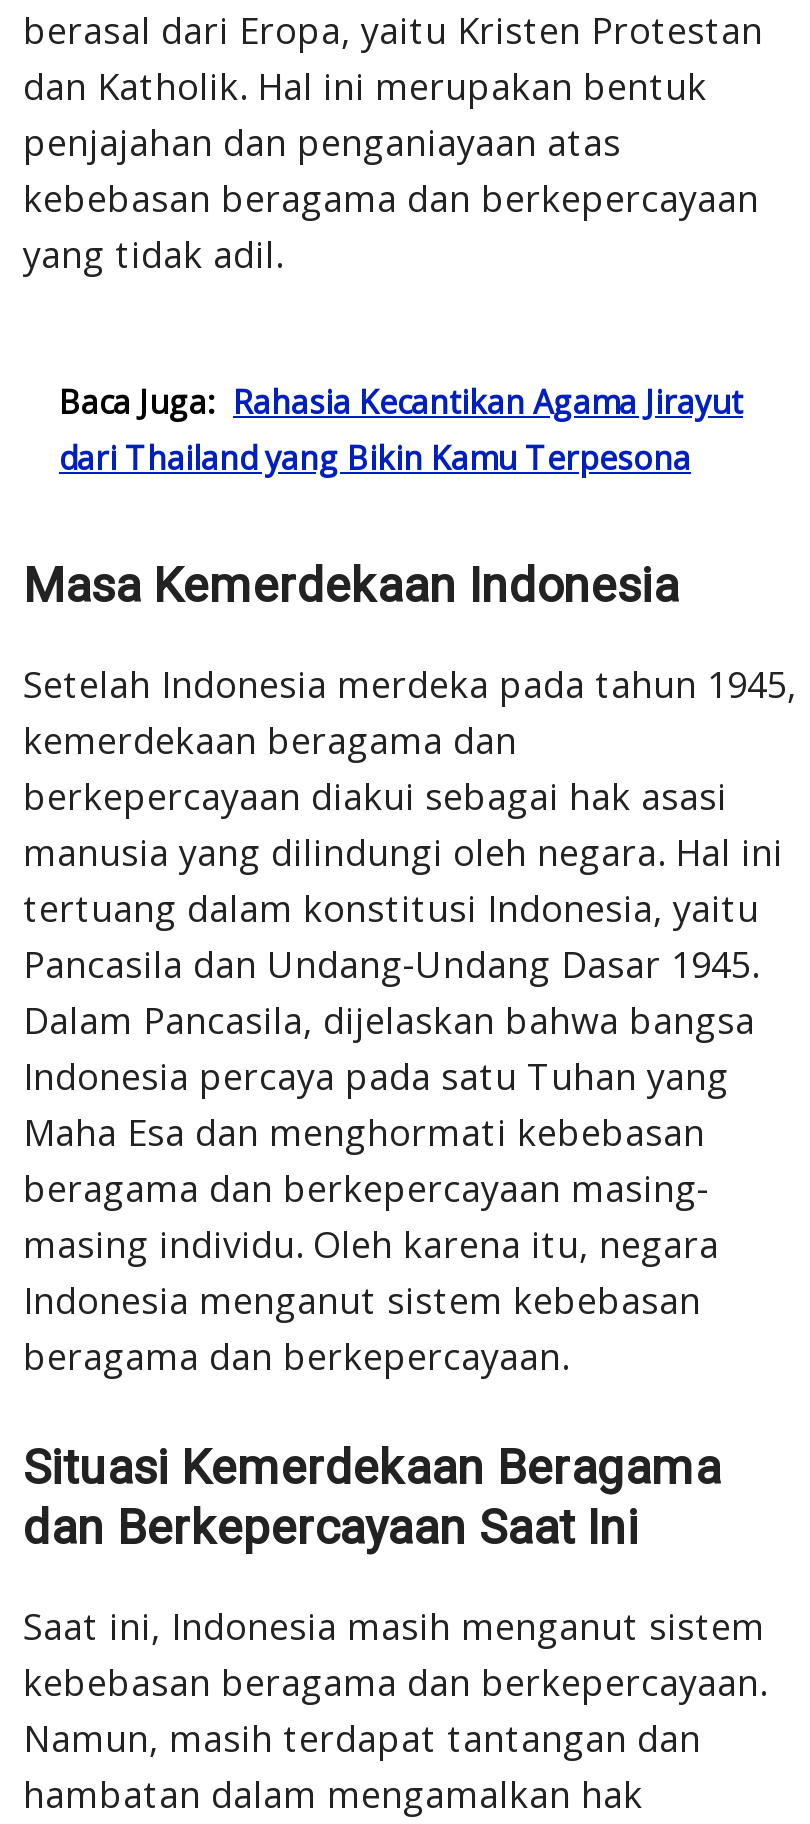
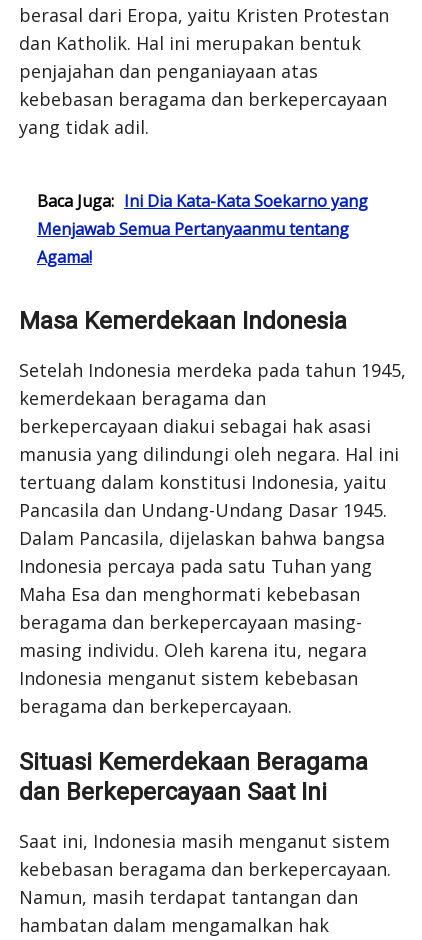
[59,379,743,479] Baca Juga: Rahasia Kecantikan Agama Jirayut | dari Thailand yang Bikin Kamu Terpesona -> [37,190,368,268] Baca Juga: Ini Dia Kata-Kata Soekarno yang | Menjawab Semua Pertanyaanmu tentang | Agama!

